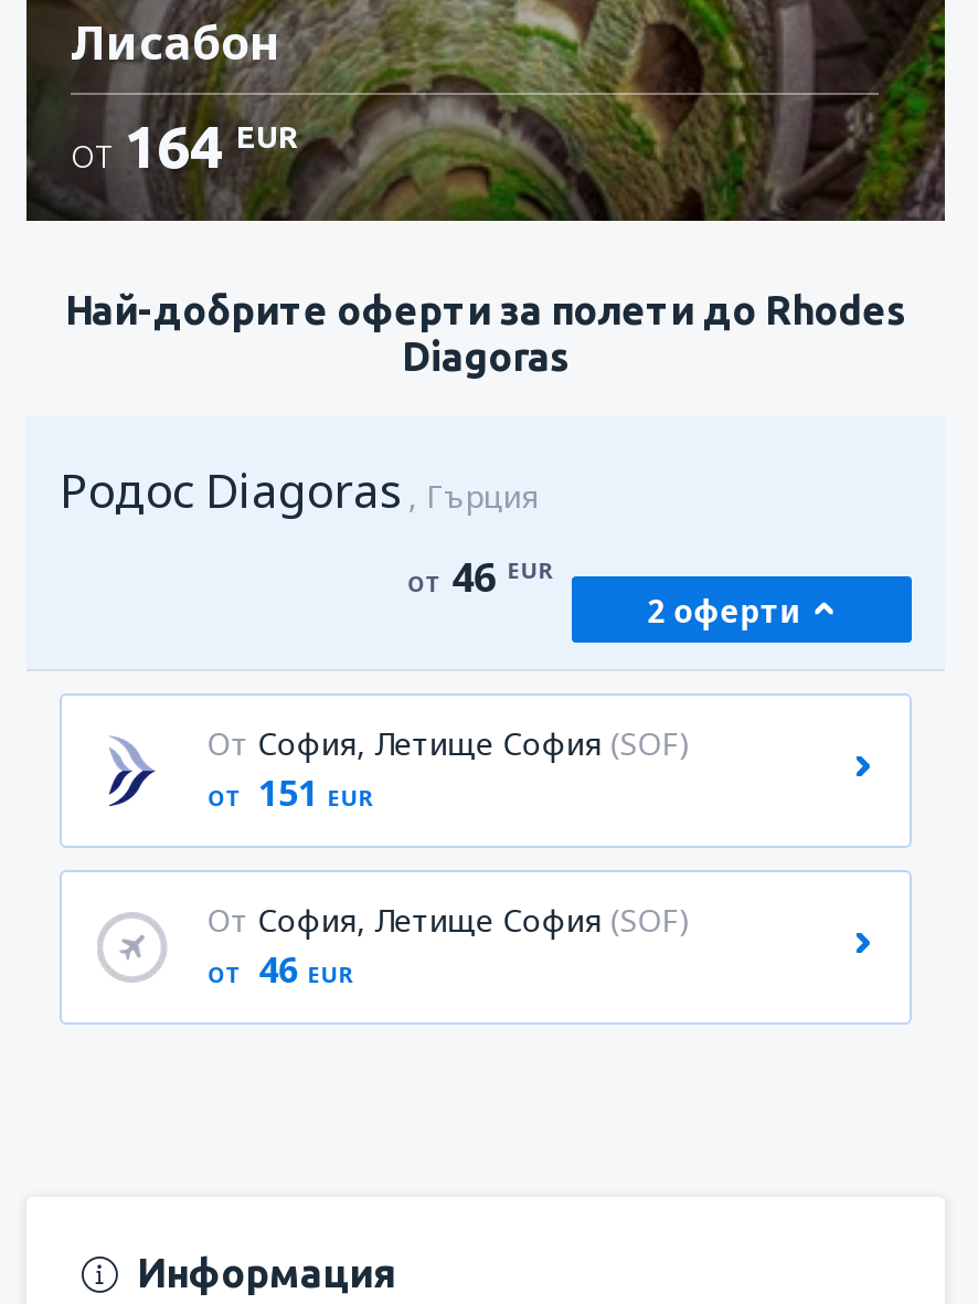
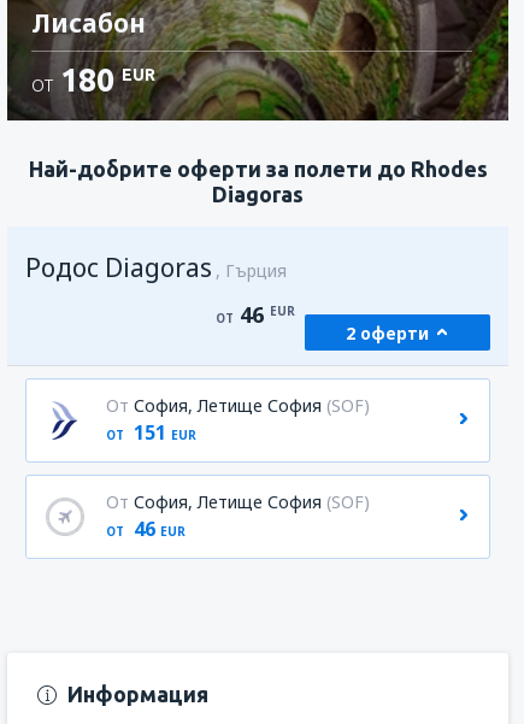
[71,113,298,179] ОТ 164 EUR -> [31,61,155,98] ОТ 180 EUR

